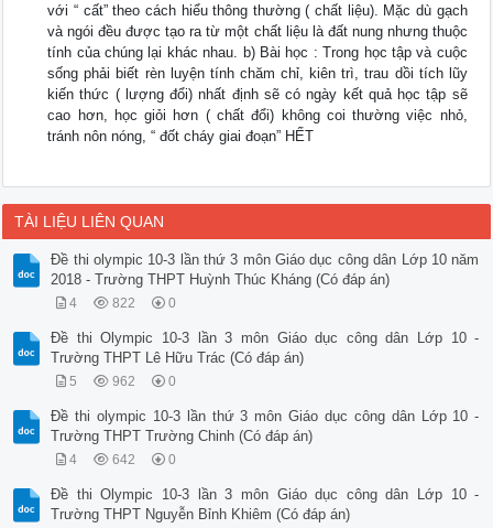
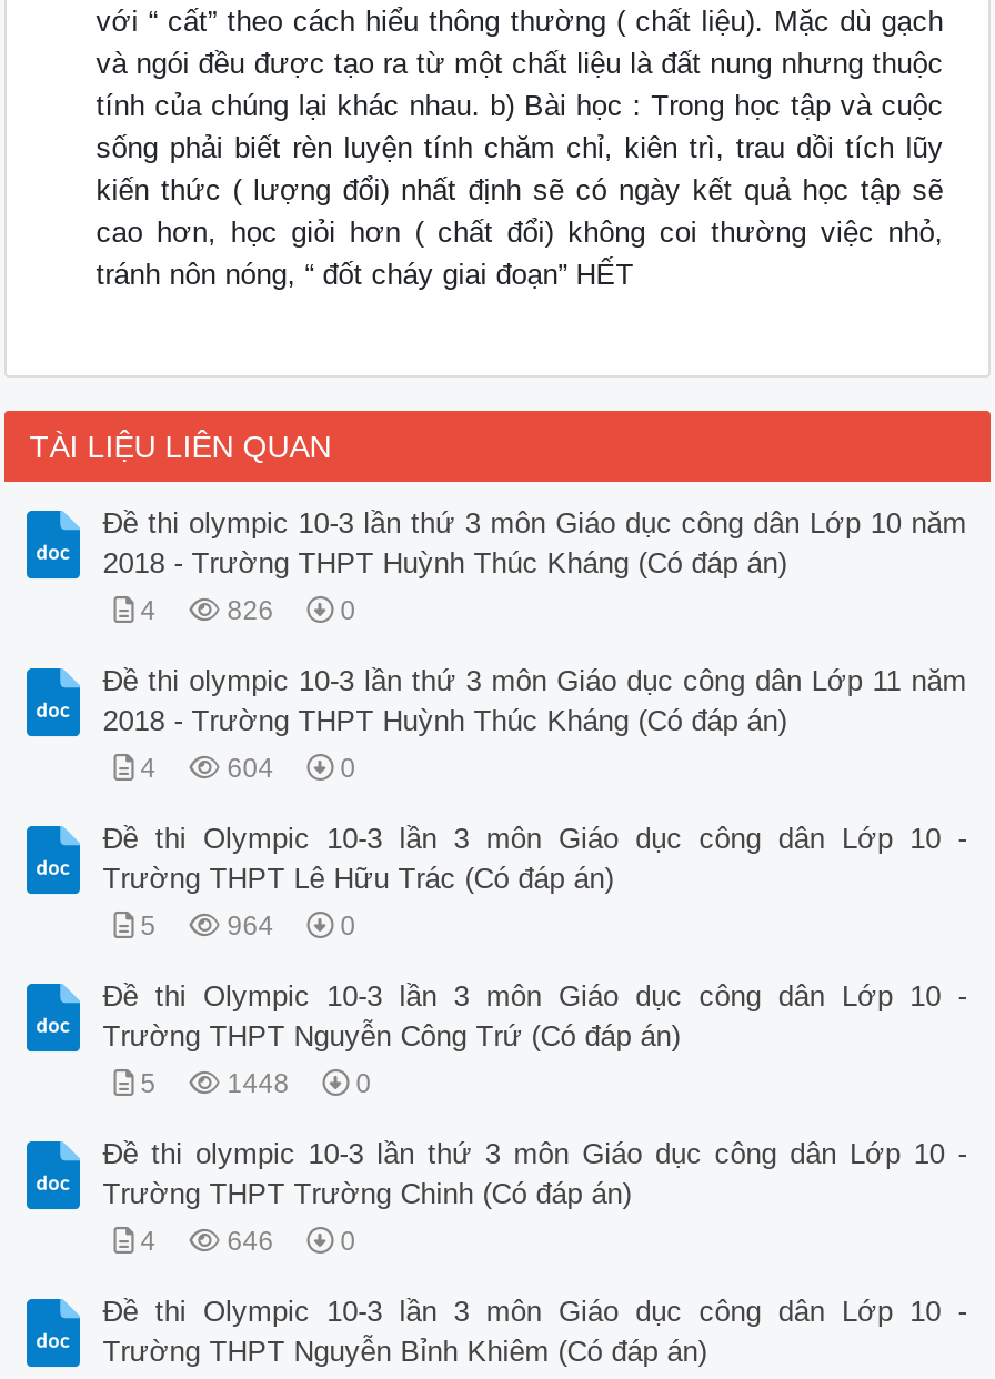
[112,296,136,311] 822 -> [103,595,967,784] 826 | 0 | Đề thi olympic 10-3 lần thứ 3 môn Giáo dục công dân Lớp 11 năm | 2018 - Trường THPT Huỳnh Thúc Kháng (Có đáp án) | 4 | 604
[112,374,136,389] 962 -> [103,911,967,1099] 964 | 0 | Đề thi Olympic 10-3 lần 3 môn Giáo dục công dân Lớp 10 - | Trường THPT Nguyễn Công Trứ (Có đáp án) | 5 | 1448
[112,452,136,467] 642 -> [227,1226,274,1257] 646

